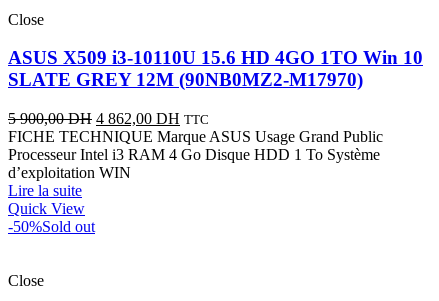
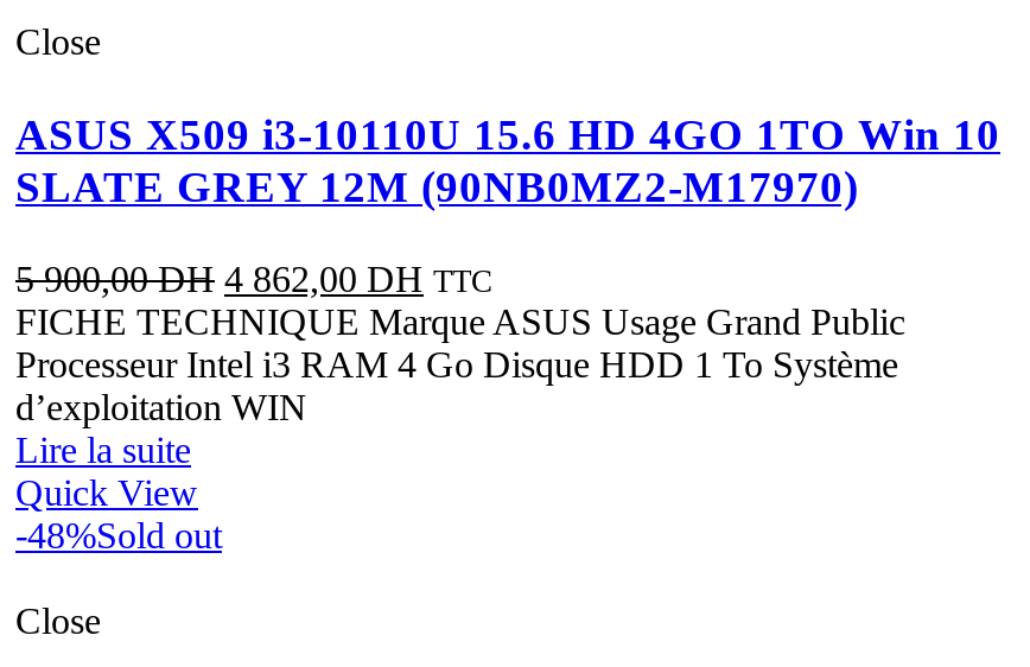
[8,218,95,235] -50%Sold out -> [15,514,222,555] -48%Sold out

